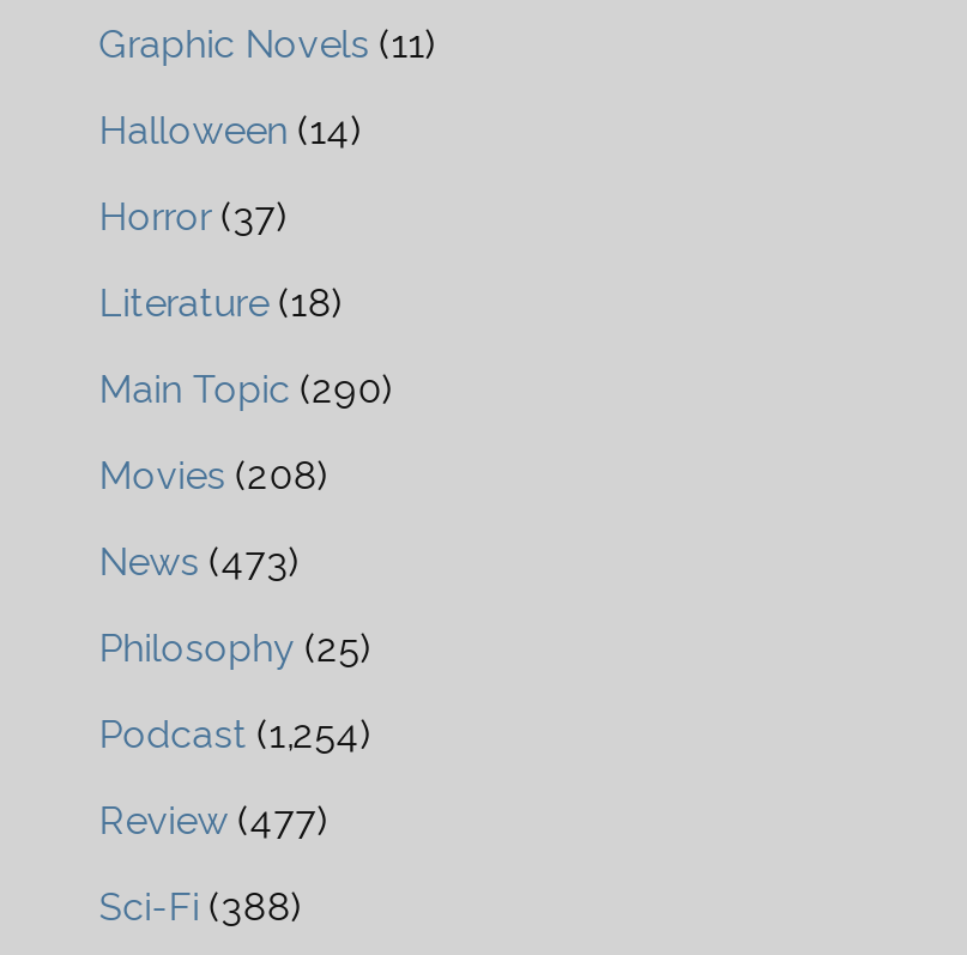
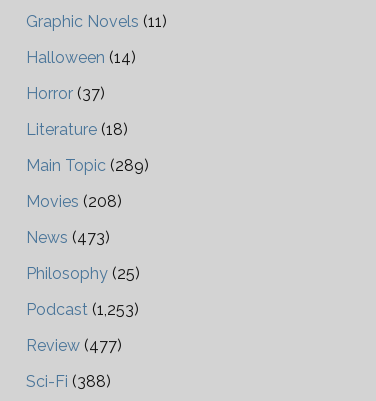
[99,367,394,412] Main Topic (290) -> [26,156,149,175] Main Topic (289)
[99,712,372,757] Podcast (1,254) -> [26,300,139,319] Podcast (1,253)

